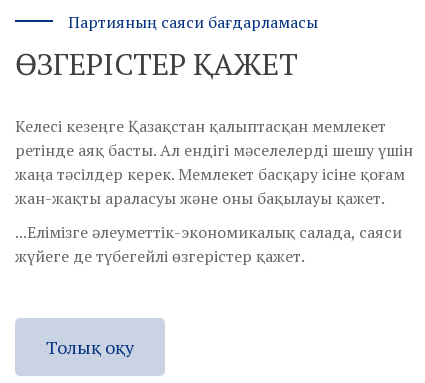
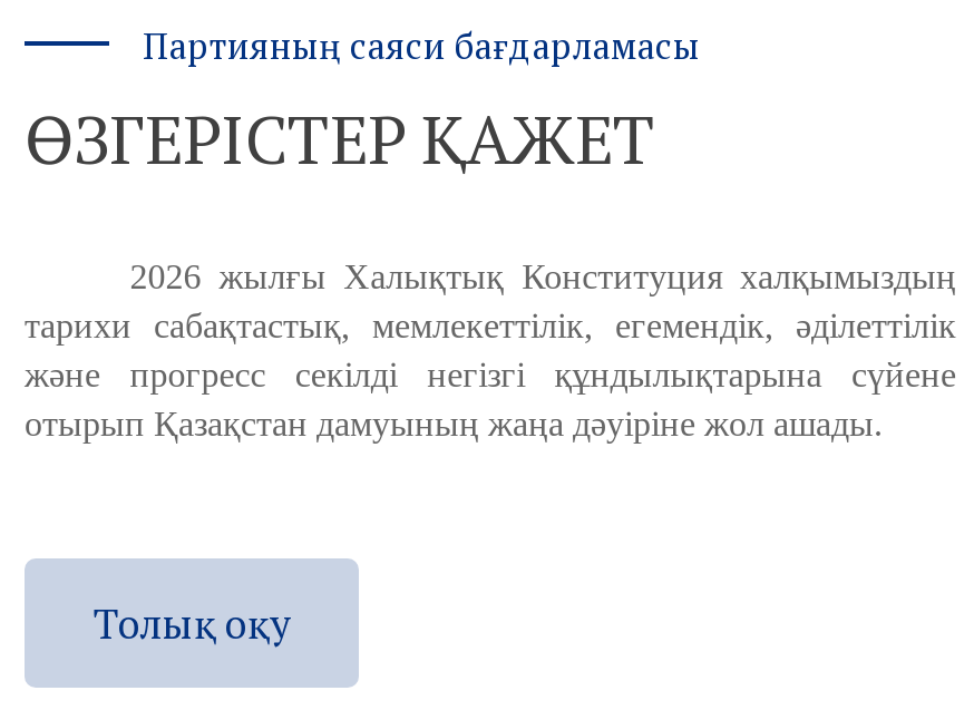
[15,115,413,267] Келесі кезеңге Қазақстан қалыптасқан мемлекет | ретінде аяқ басты. Ал ендігі мәселелерді шешу үшін | жаңа тәсілдер керек. Мемлекет басқару ісіне қоғам | жан-жақты араласуы және оны бақылауы қажет. | ...Елімізге әлеуметтік-экономикалық салада, саяси | жүйеге де түбегейлі өзгерістер қажет. -> [25,257,956,442] 2026 жылғы Халықтық Конституция халқымыздың | тарихи сабақтастық, мемлекеттілік, егемендік, әділеттілік | және прогресс секілді негізгі құндылықтарына сүйене | отырып Қазақстан дамуының жаңа дәуіріне жол ашады.

